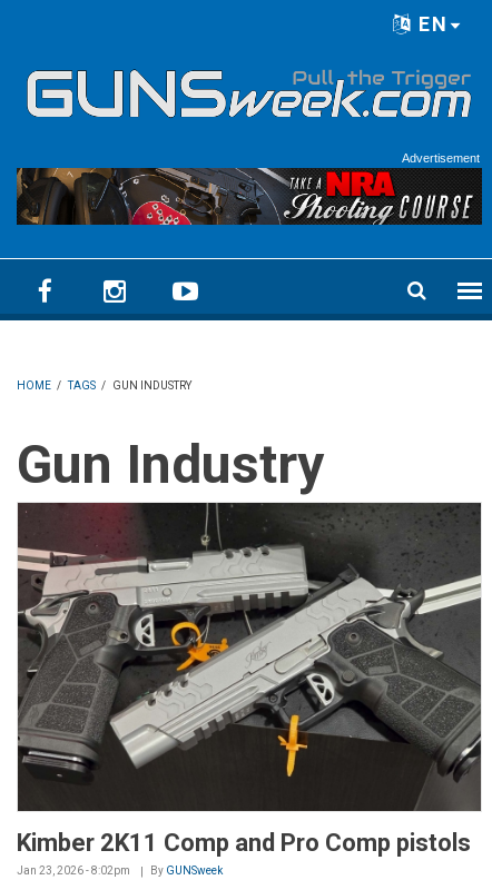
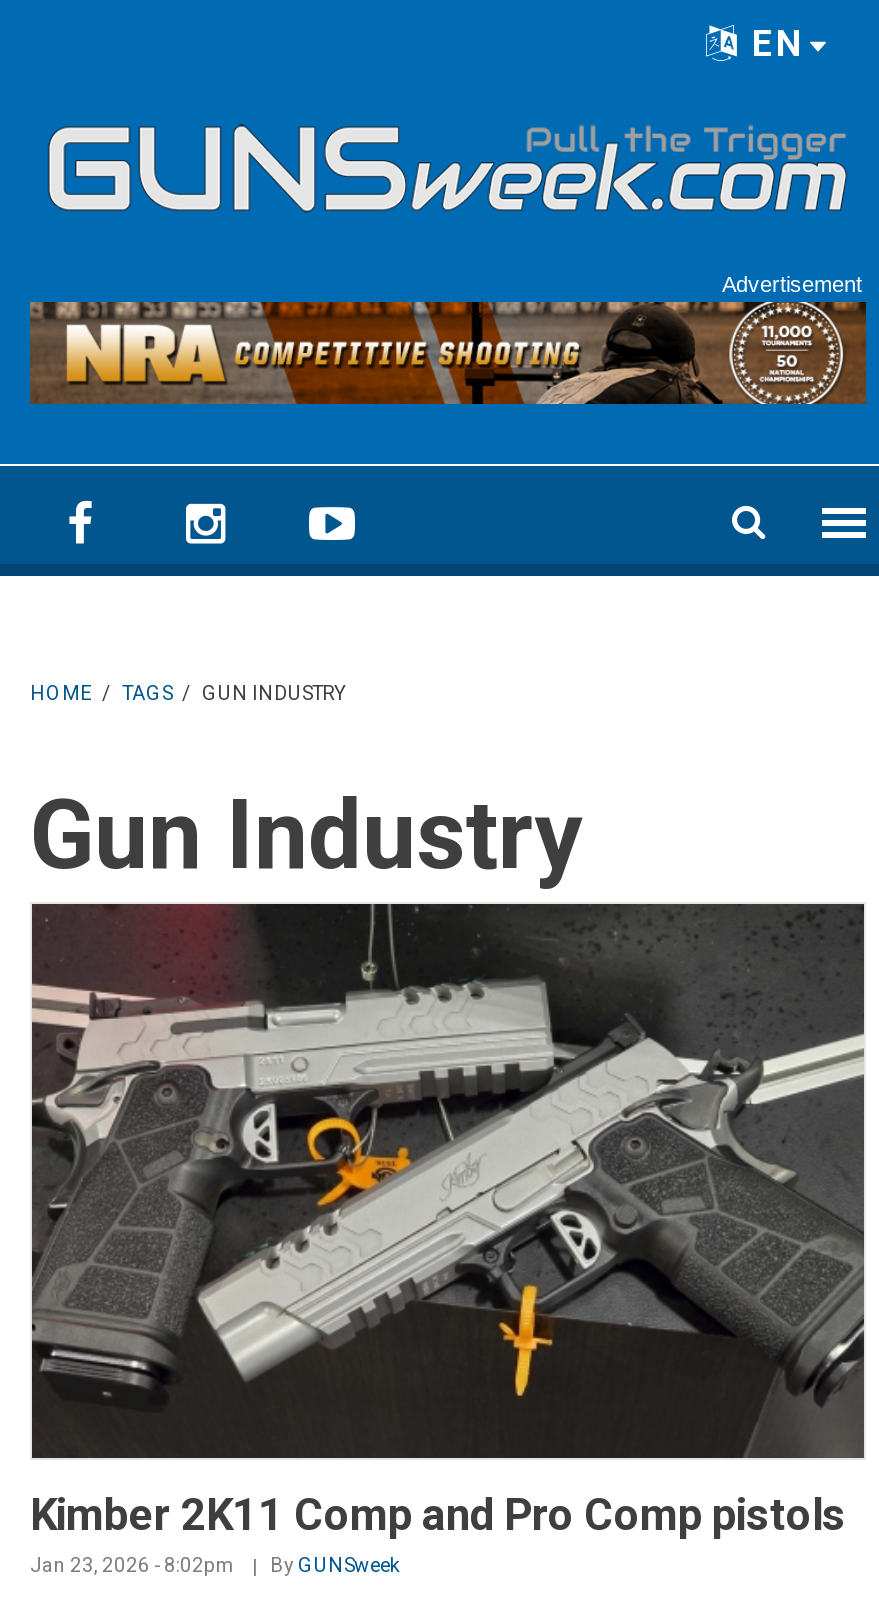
[17,167,482,226] [image] -> [30,300,866,406] [image]

